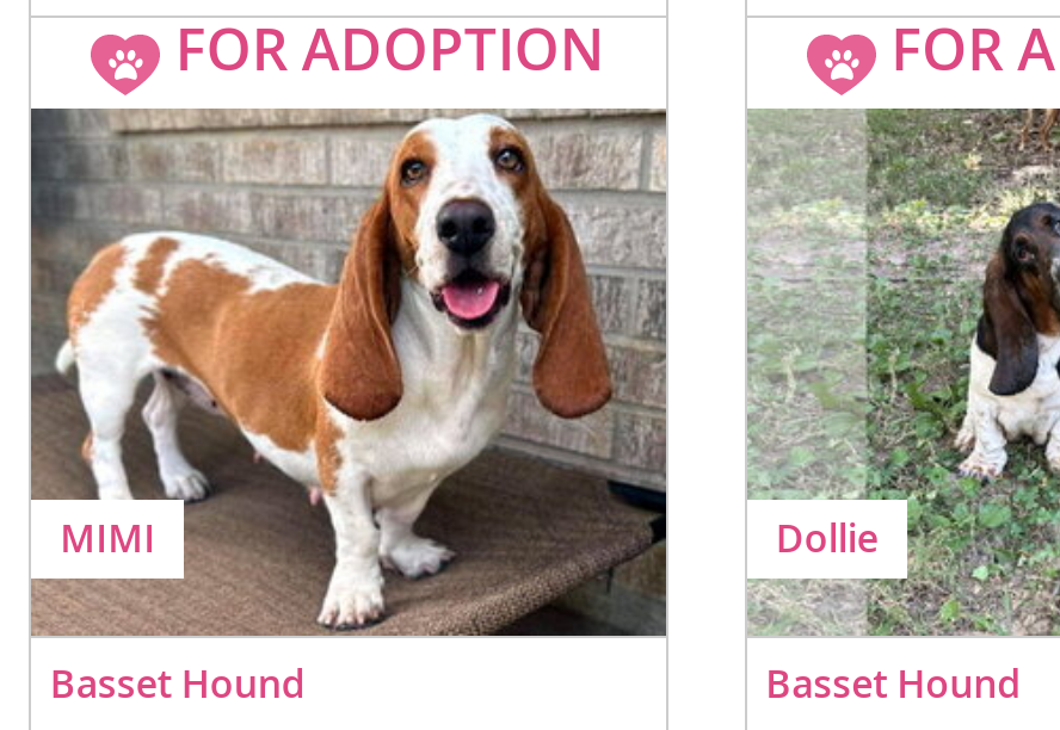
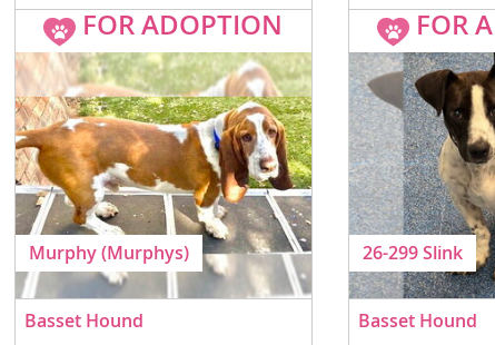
[29,106,668,638] [image] | MIMI -> [14,52,313,298] [image] | Murphy (Murphys)
[747,109,1053,636] [image] | Dollie -> [350,52,492,298] [image] | 26-299 Slink

